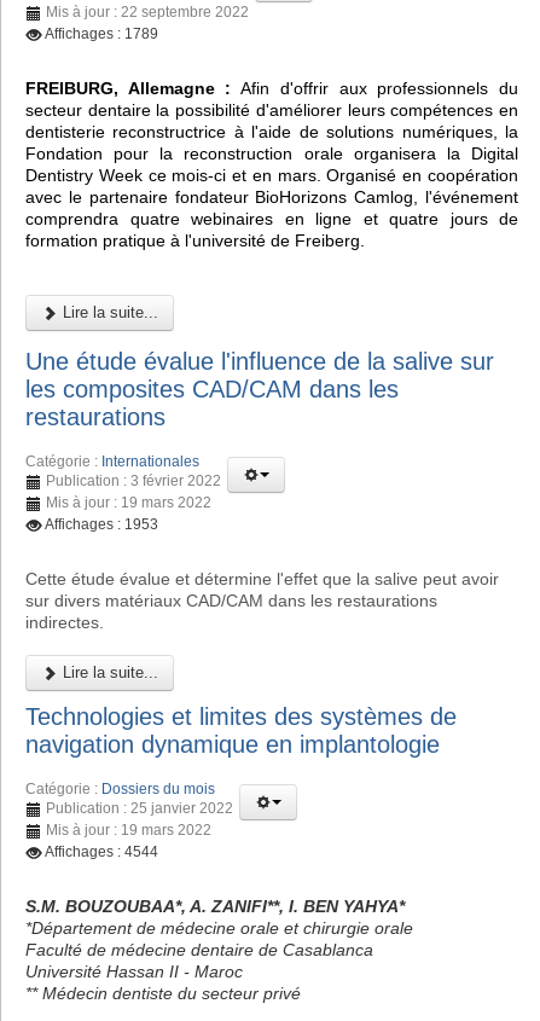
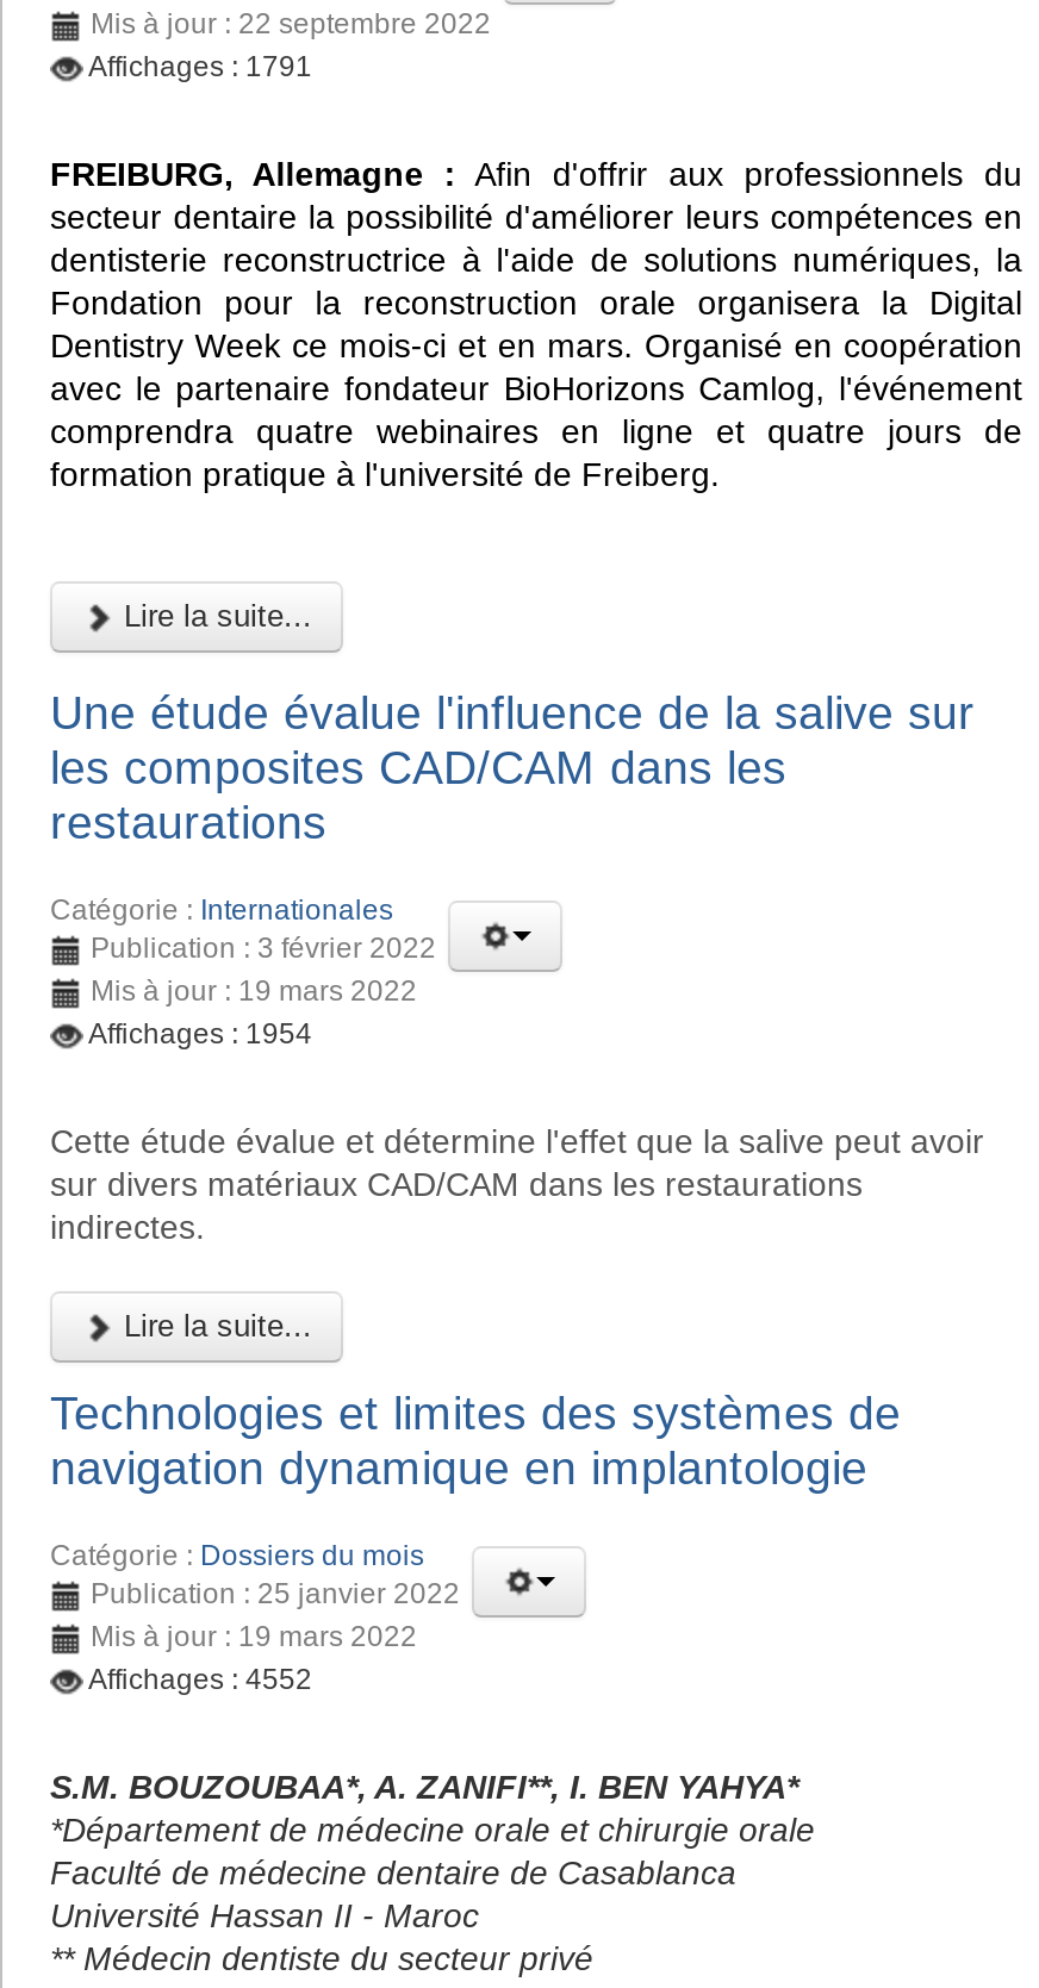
[45,25,158,42] Affichages : 1789 -> [88,49,312,83] Affichages : 1791
[45,516,158,533] Affichages : 1953 -> [88,1018,312,1051] Affichages : 1954
[45,843,158,860] Affichages : 4544 -> [88,1662,312,1696] Affichages : 4552

